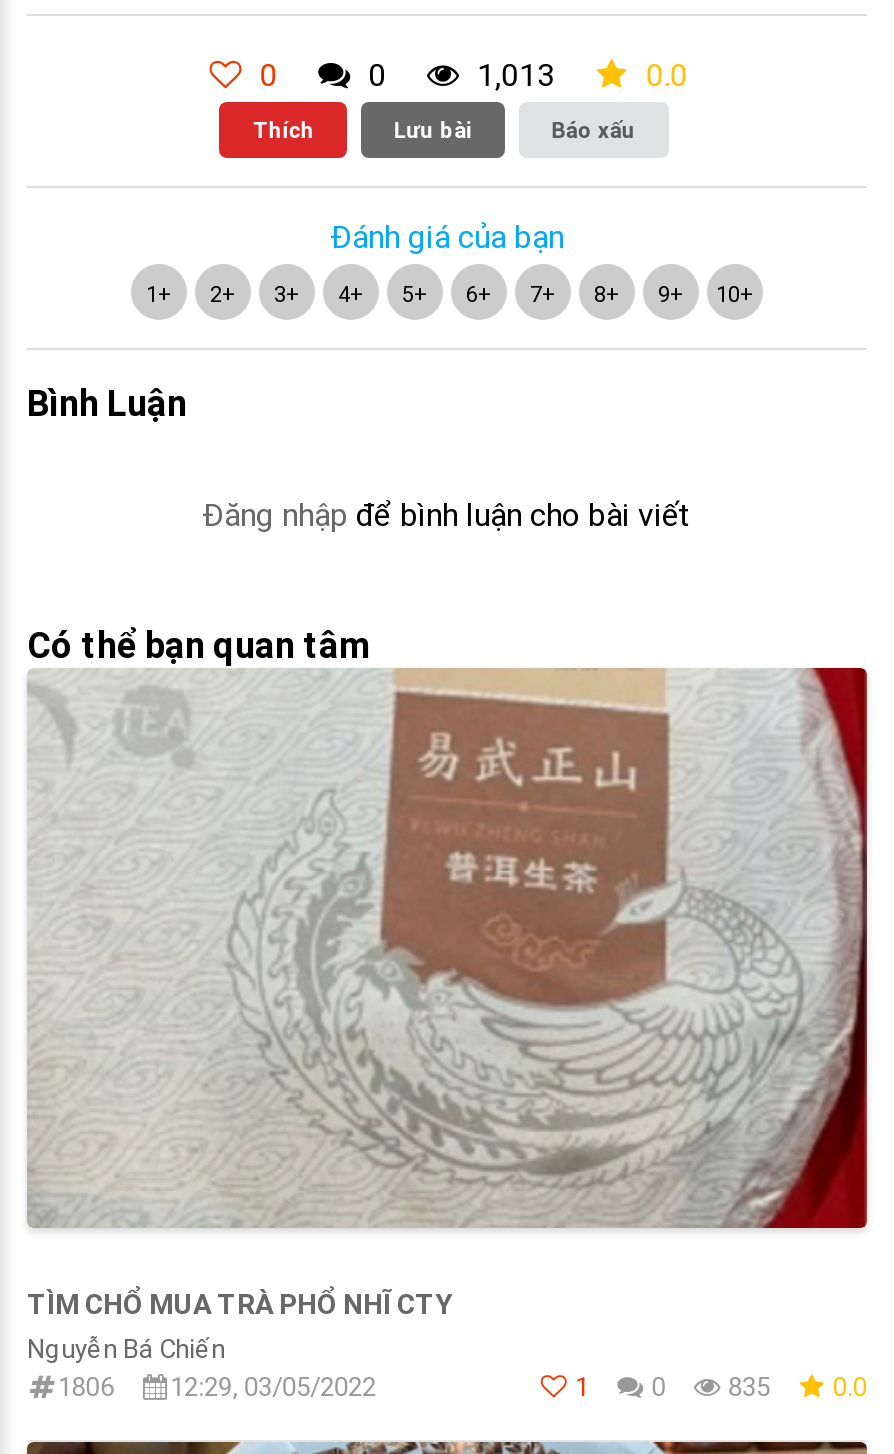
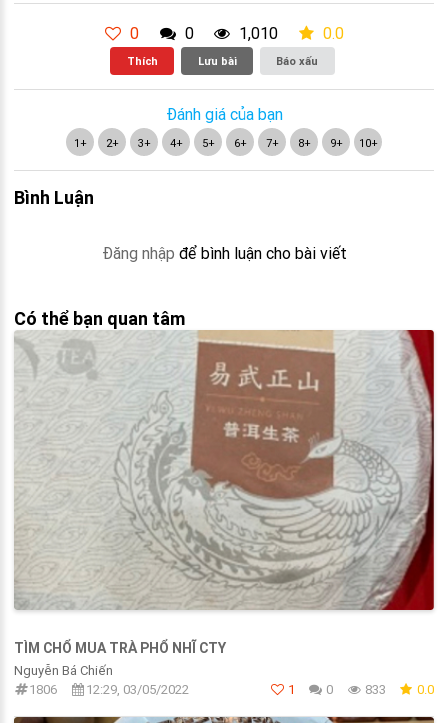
[477,54,555,94] 1,013 -> [239,23,278,43] 1,010
[569,1371,867,1405] 1 0 835 0.0 -> [285,681,434,698] 1 0 833 0.0

